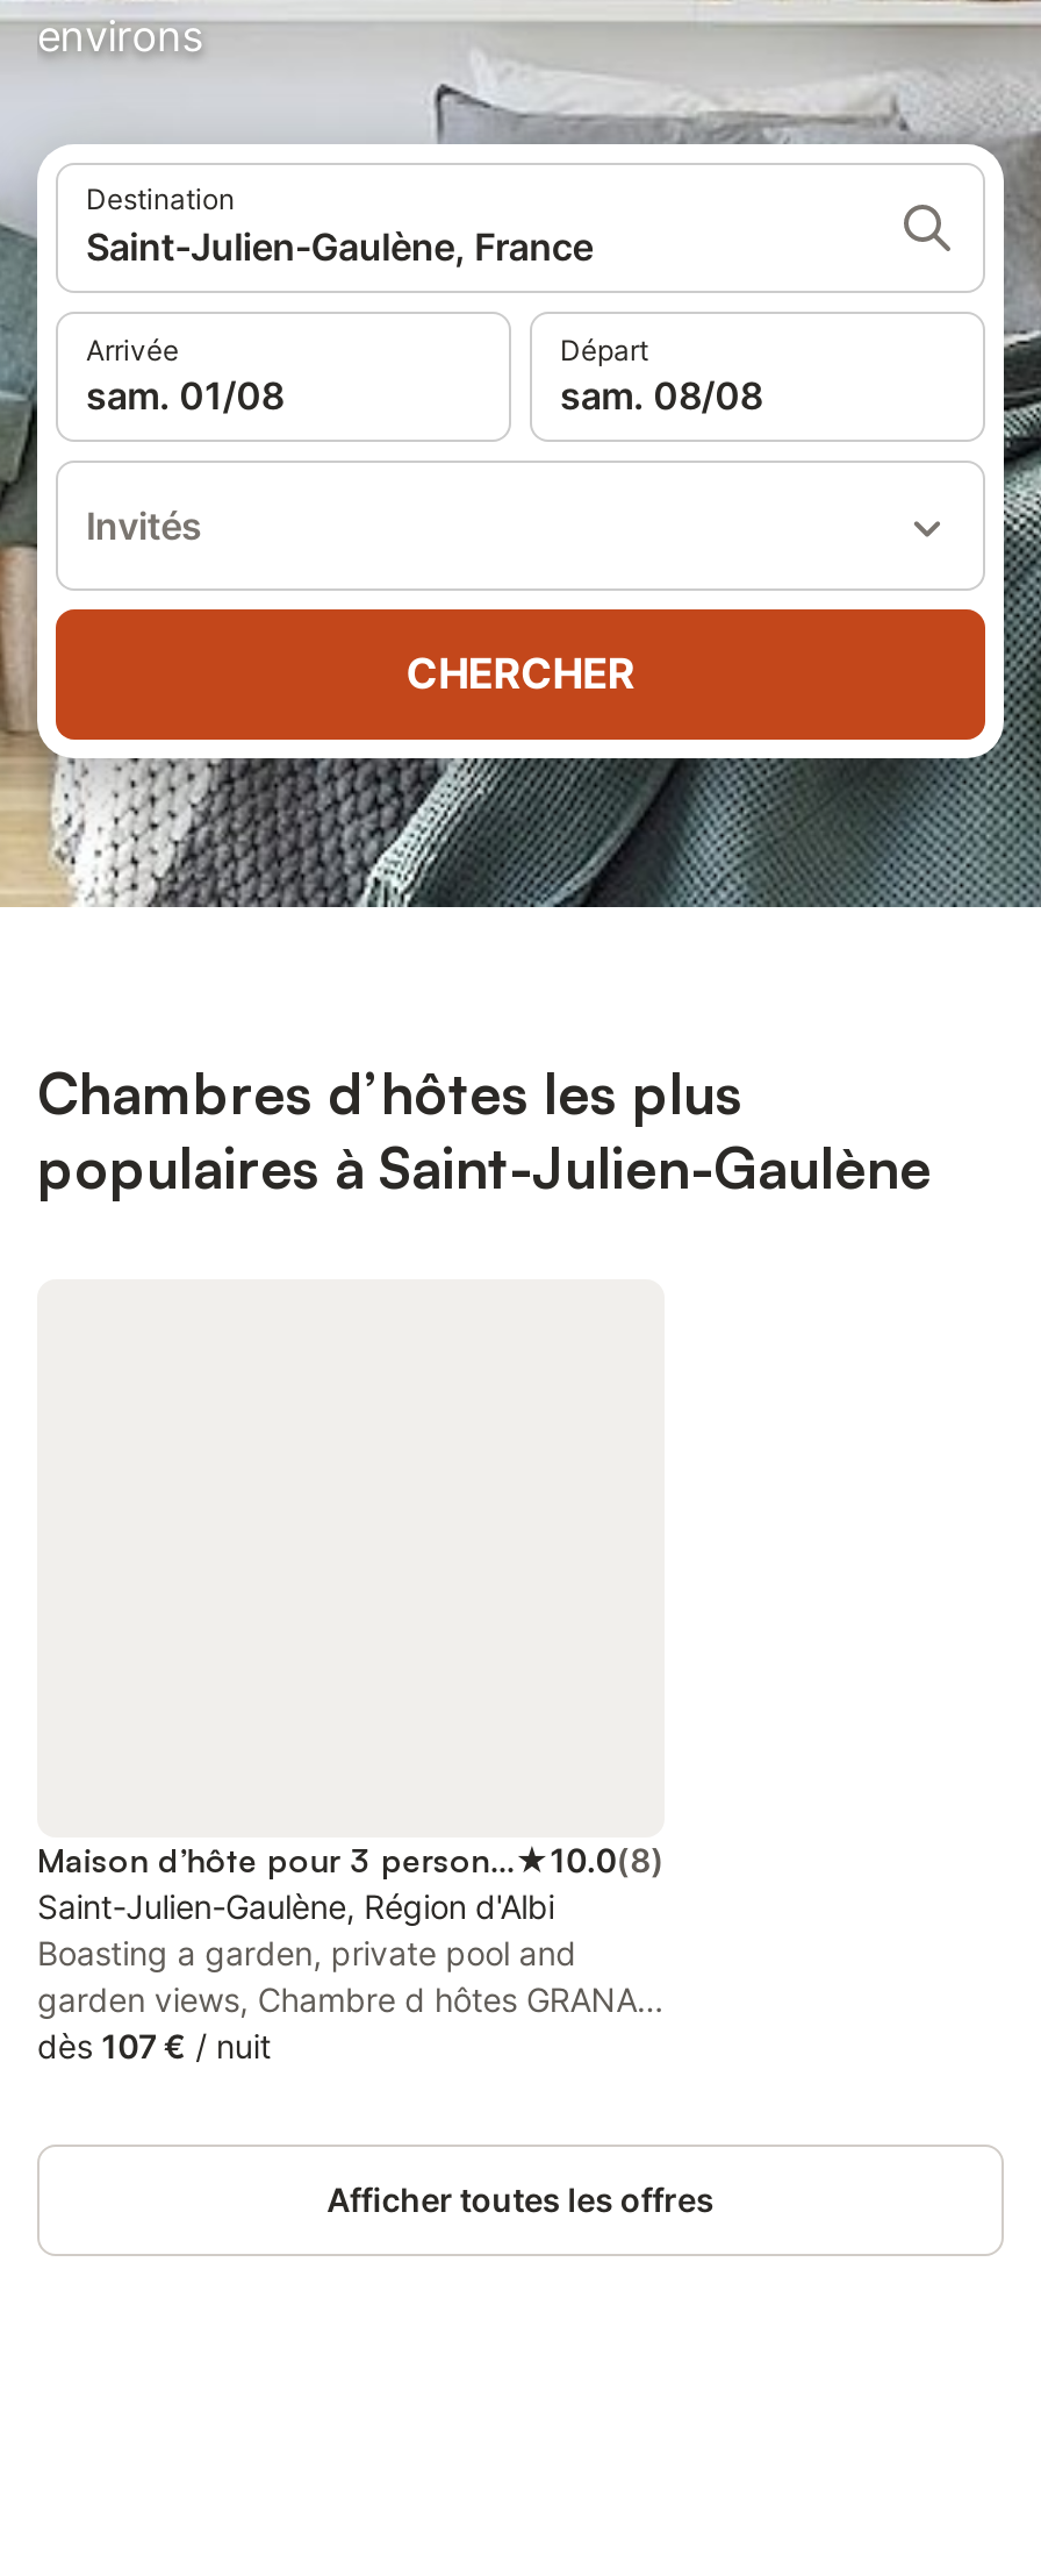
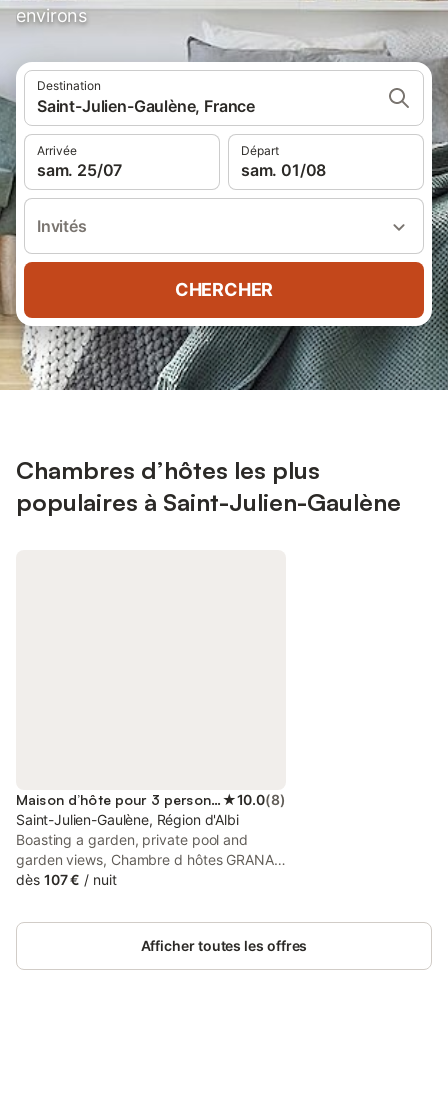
[86,372,284,419] sam. 01/08 -> [37,160,122,180] sam. 25/07
[560,372,763,419] sam. 08/08 -> [241,160,326,180] sam. 01/08

